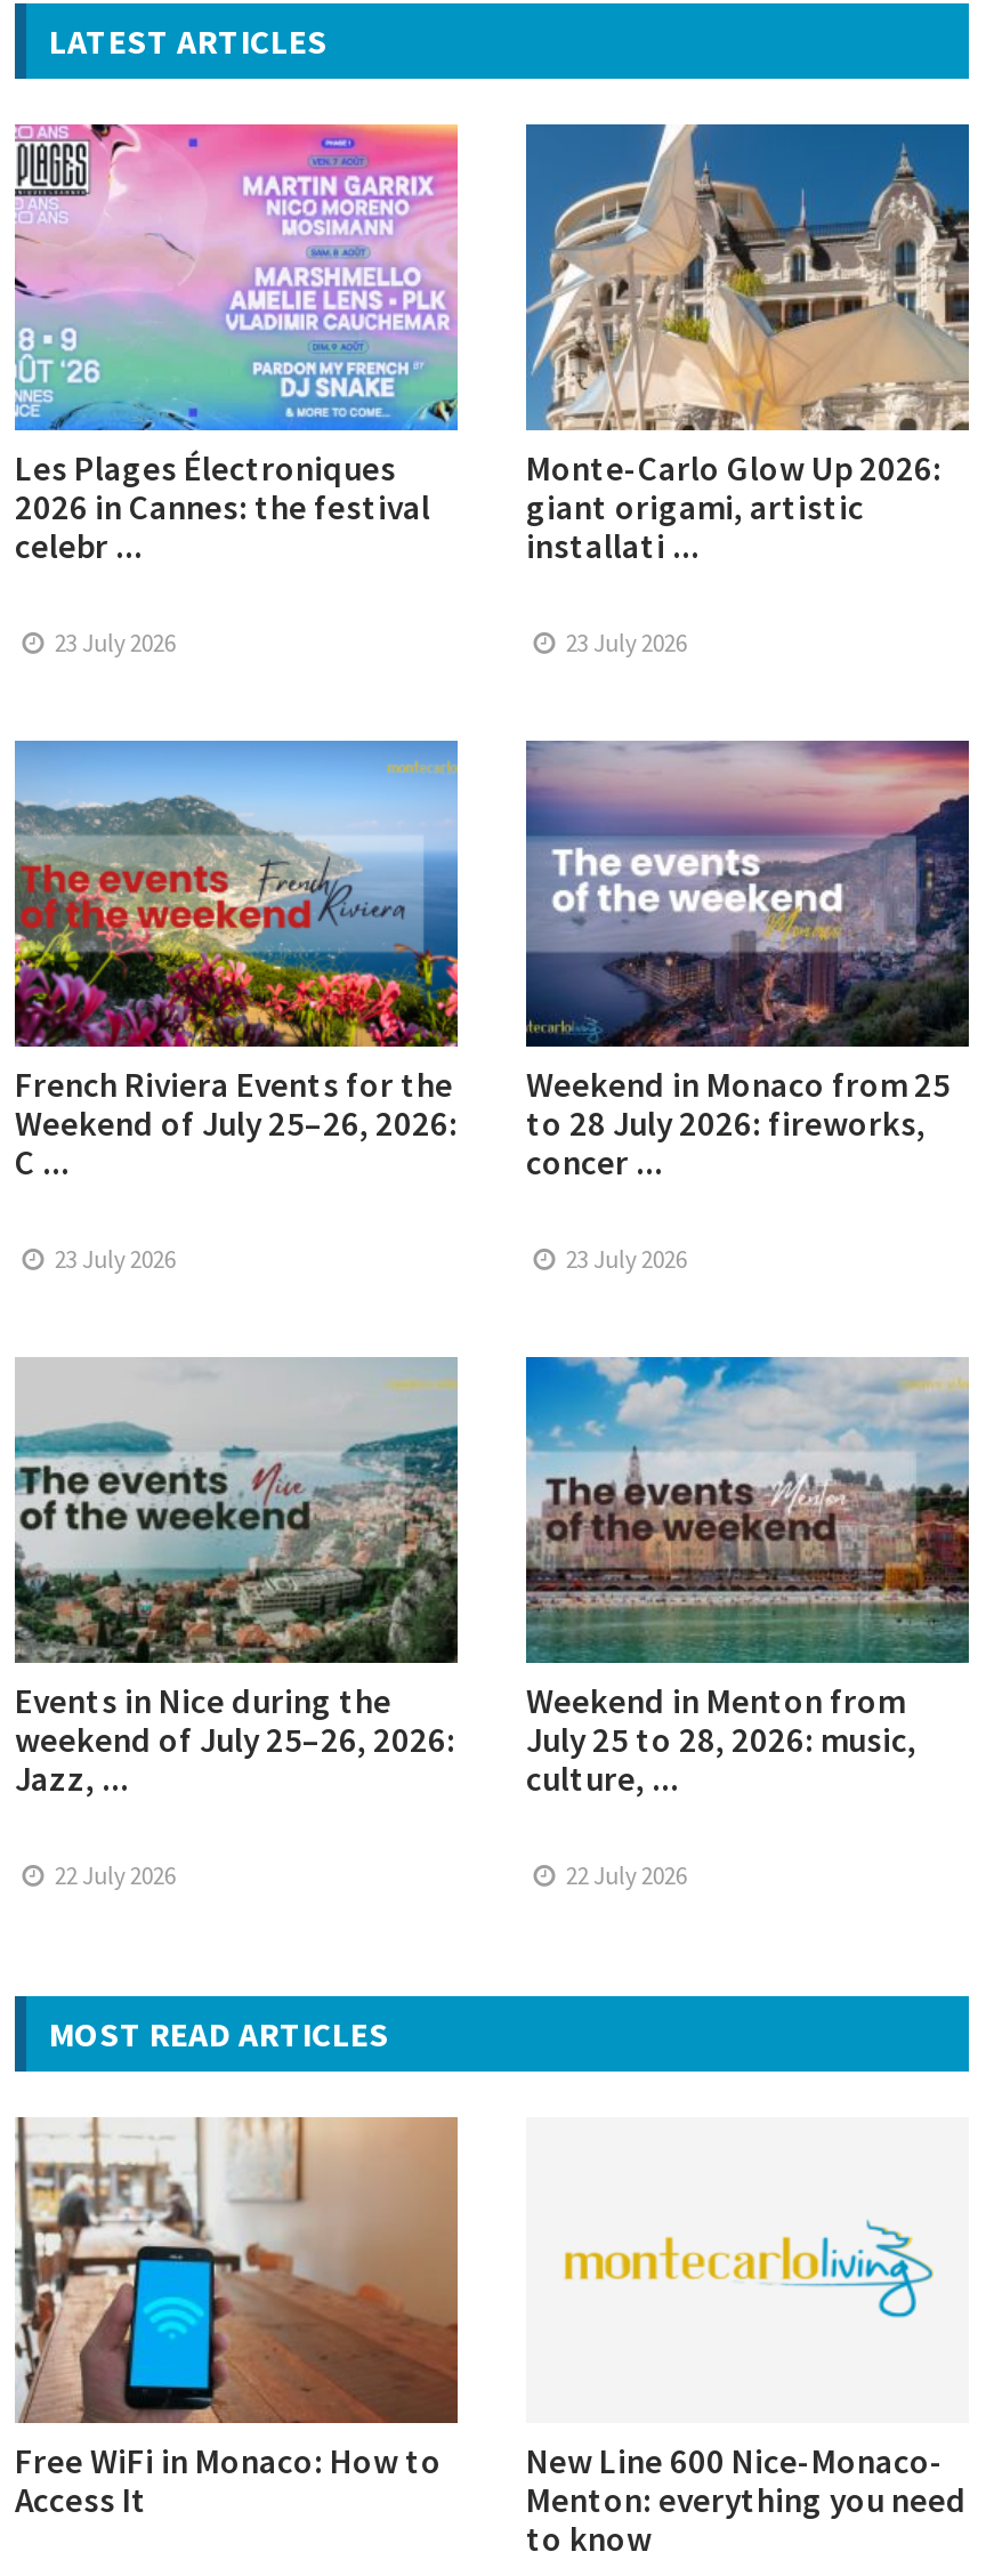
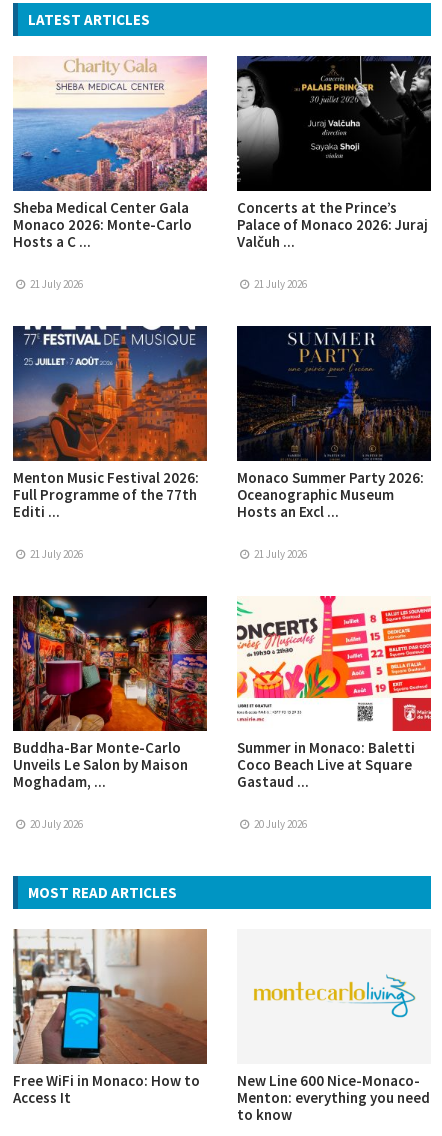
[13,122,460,569] [image] | Les Plages Électroniques | 2026 in Cannes: the festival | celebr ... -> [13,56,208,251] [image] | Sheba Medical Center Gala | Monaco 2026: Monte-Carlo | Hosts a C ...
[524,122,971,569] [image] | Monte-Carlo Glow Up 2026: | giant origami, artistic | installati ... -> [236,55,432,251] [image] | Concerts at the Prince’s | Palace of Monaco 2026: Juraj | Valčuh ...
[50,628,176,660] 23 July 2026 -> [28,277,83,291] 21 July 2026
[561,628,687,660] 23 July 2026 -> [252,277,307,291] 21 July 2026
[13,738,460,1185] [image] | French Riviera Events for the | Weekend of July 25–26, 2026: | C ... -> [12,325,208,521] [image] | Menton Music Festival 2026: | Full Programme of the 77th | Editi ...
[524,738,971,1185] [image] | Weekend in Monaco from 25 | to 28 July 2026: fireworks, | concer ... -> [236,325,432,521] [image] | Monaco Summer Party 2026: | Oceanographic Museum | Hosts an Excl ...
[50,1244,176,1276] 23 July 2026 -> [28,547,83,561] 21 July 2026
[561,1244,687,1276] 23 July 2026 -> [252,547,307,561] 21 July 2026
[13,1357,460,1801] [image] | Events in Nice during the | weekend of July 25–26, 2026: | Jazz, ... -> [12,595,208,791] [image] | Buddha-Bar Monte-Carlo | Unveils Le Salon by Maison | Moghadam, ...
[524,1355,971,1801] [image] | Weekend in Menton from | July 25 to 28, 2026: music, | culture, ... -> [236,595,432,791] [image] | Summer in Monaco: Baletti | Coco Beach Live at Square | Gastaud ...
[50,1861,176,1893] 22 July 2026 -> [28,817,83,831] 20 July 2026
[561,1861,687,1893] 22 July 2026 -> [252,817,307,831] 20 July 2026

